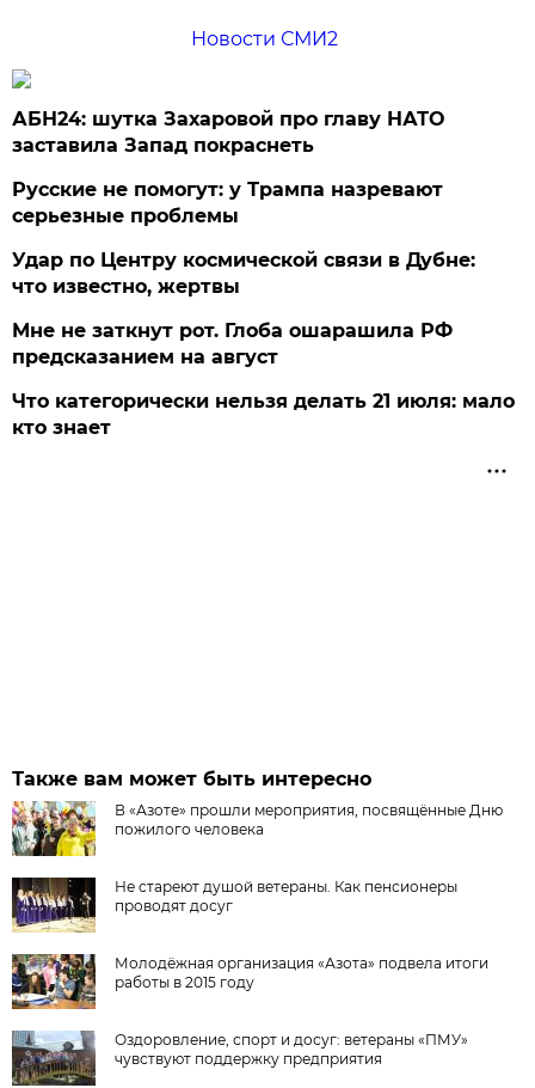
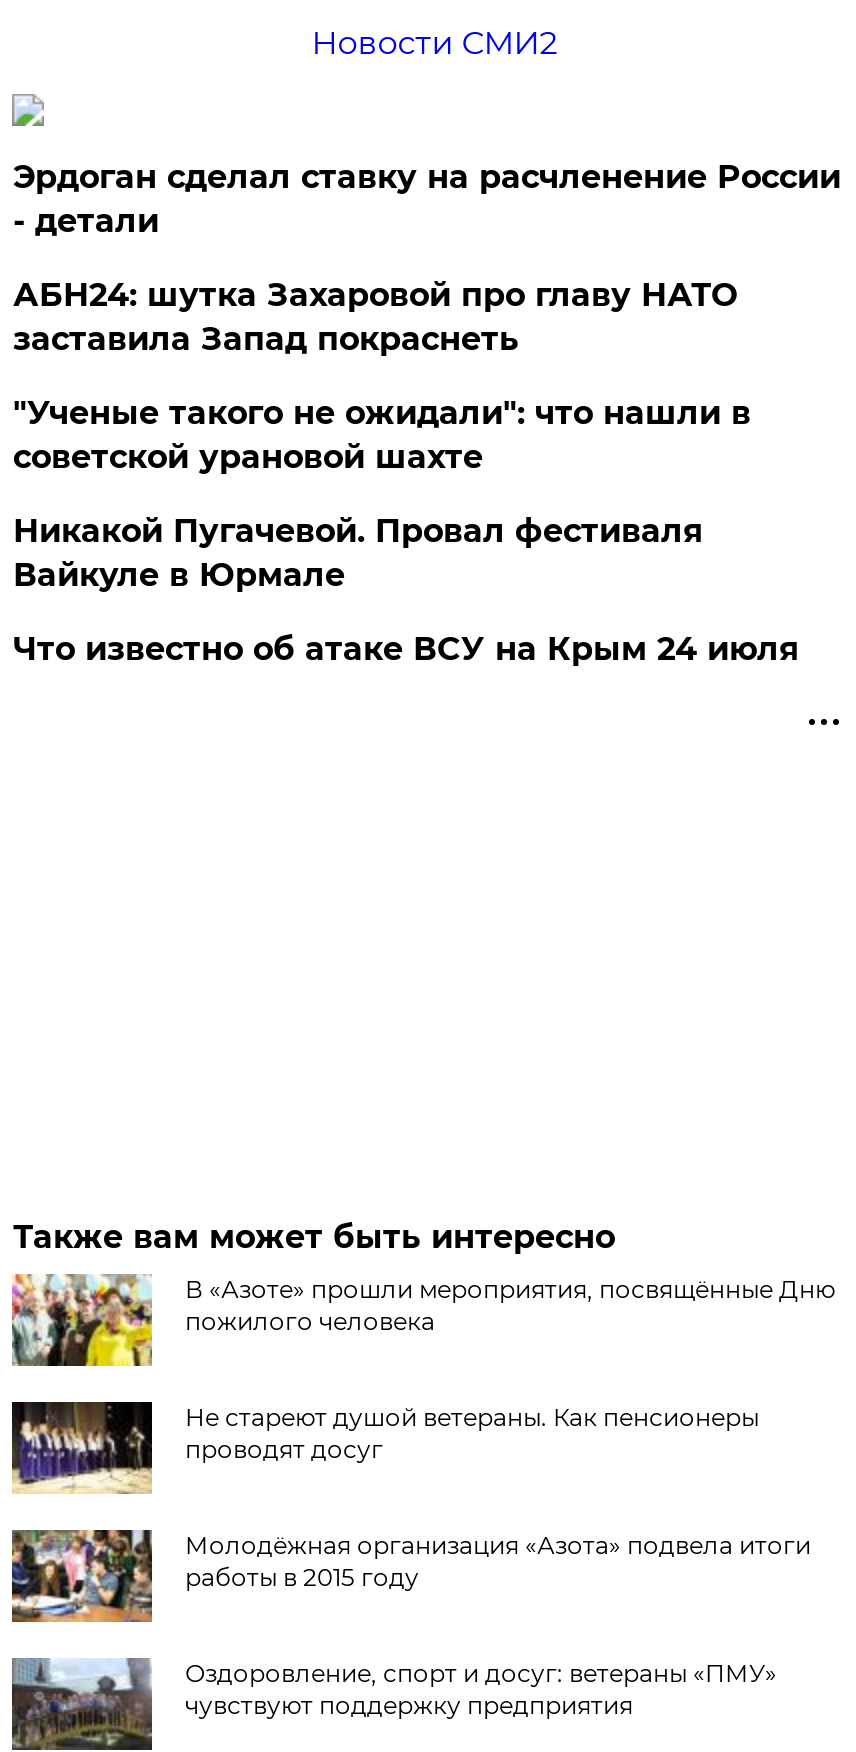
none -> [13,158,841,240] Эрдоган сделал ставку на расчленение России | - детали
moved [12,108,445,157] -> [13,276,737,358]: АБН24: шутка Захаровой про главу НАТО | заставила Запад покраснеть
[12,178,515,439] Русские не помогут: у Трампа назревают | серьезные проблемы | Удар по Центру космической связи в Дубне: | что известно, жертвы | Мне не заткнут рот. Глоба ошарашила РФ | предсказанием на август | Что категорически нельзя делать 21 июля: мало | кто знает -> [13,394,799,668] "Ученые такого не ожидали": что нашли в | советской урановой шахте | Никакой Пугачевой. Провал фестиваля | Вайкуле в Юрмале | Что известно об атаке ВСУ на Крым 24 июля

